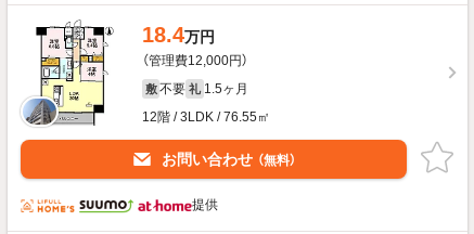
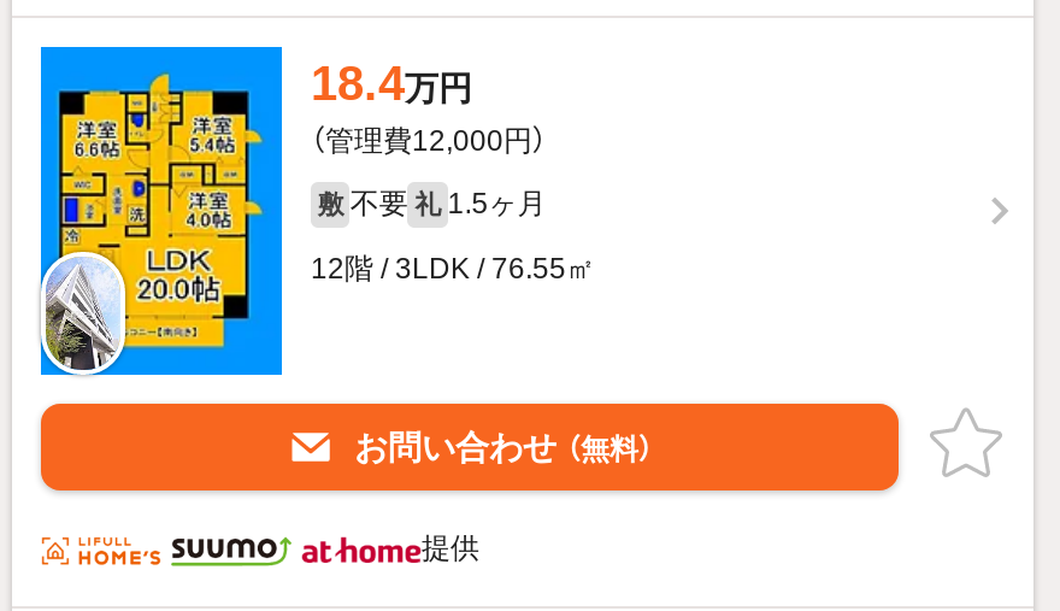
[21,18,129,127] [image] -> [39,45,284,377] [image]

